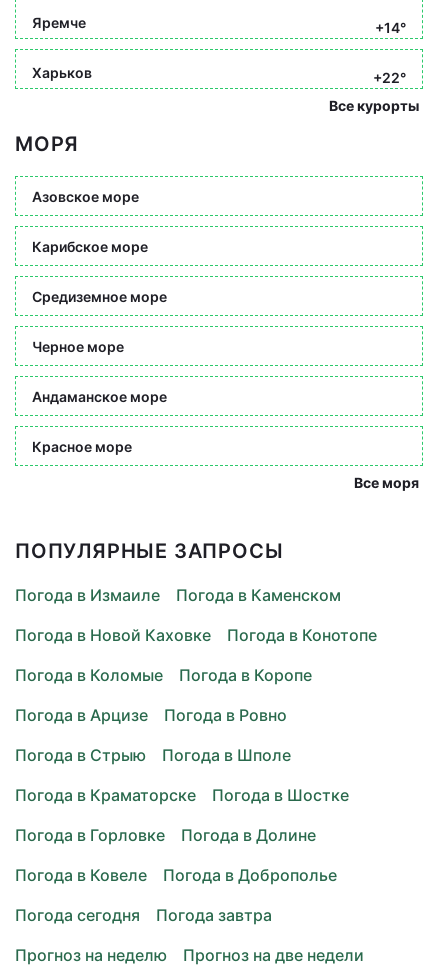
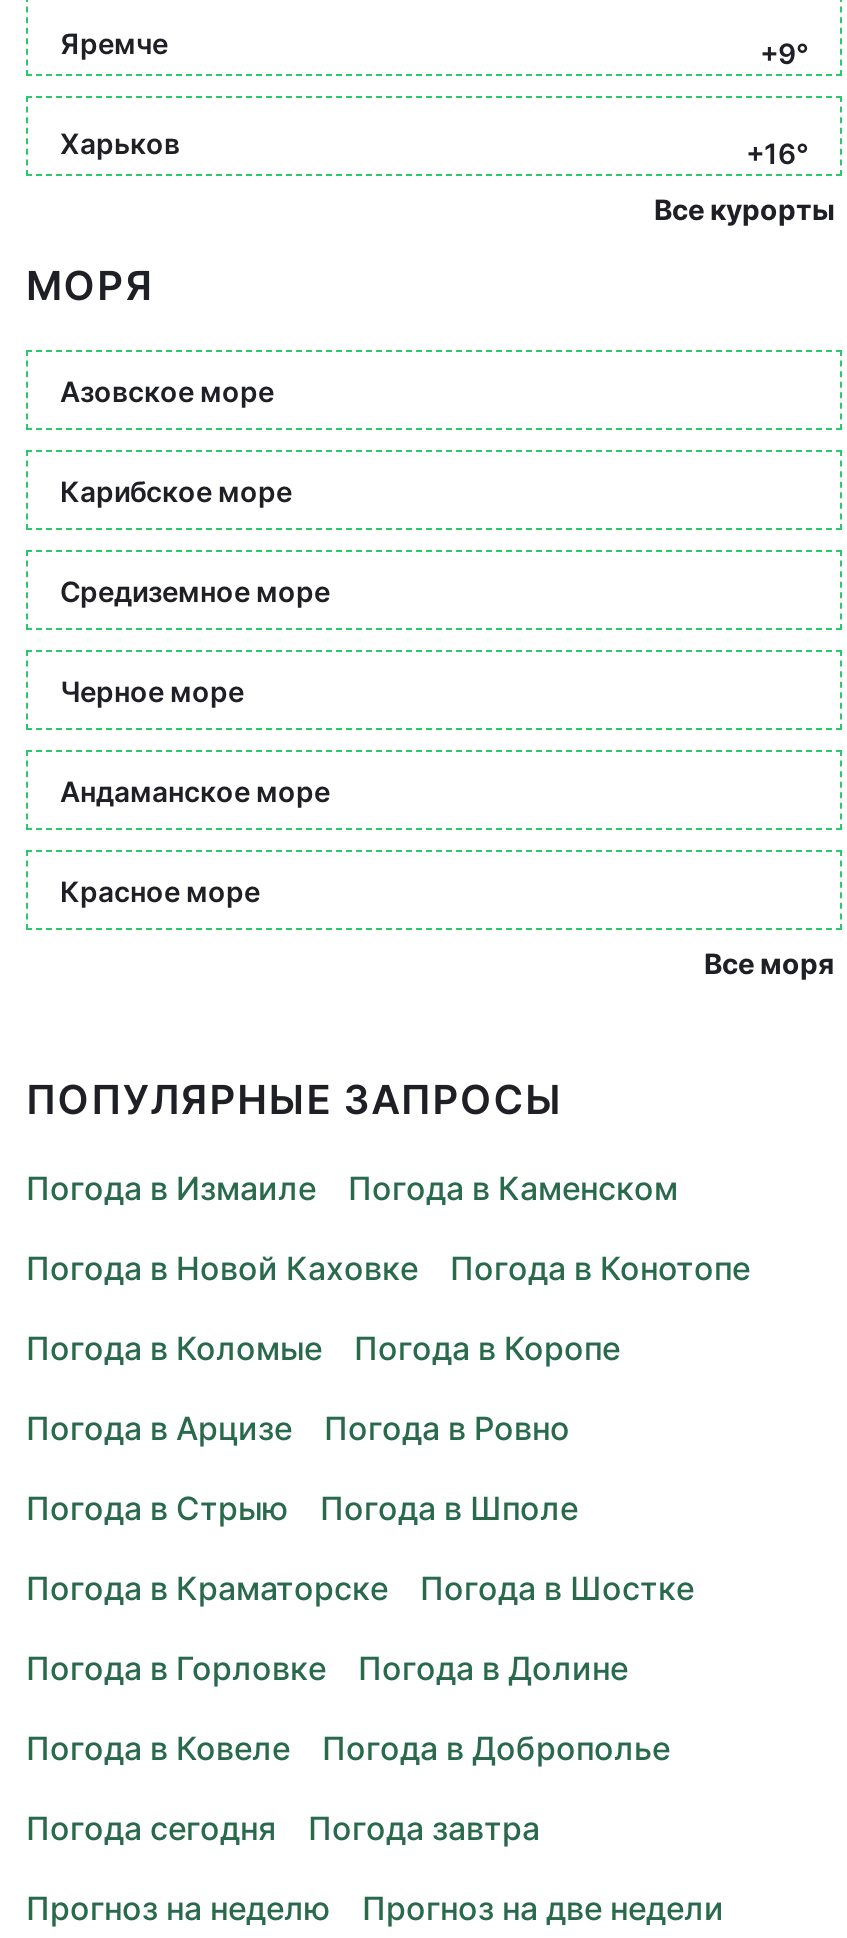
[375,19,406,36] +14° -> [760,36,808,70] +9°
[373,69,406,86] +22° -> [746,136,808,170] +16°

